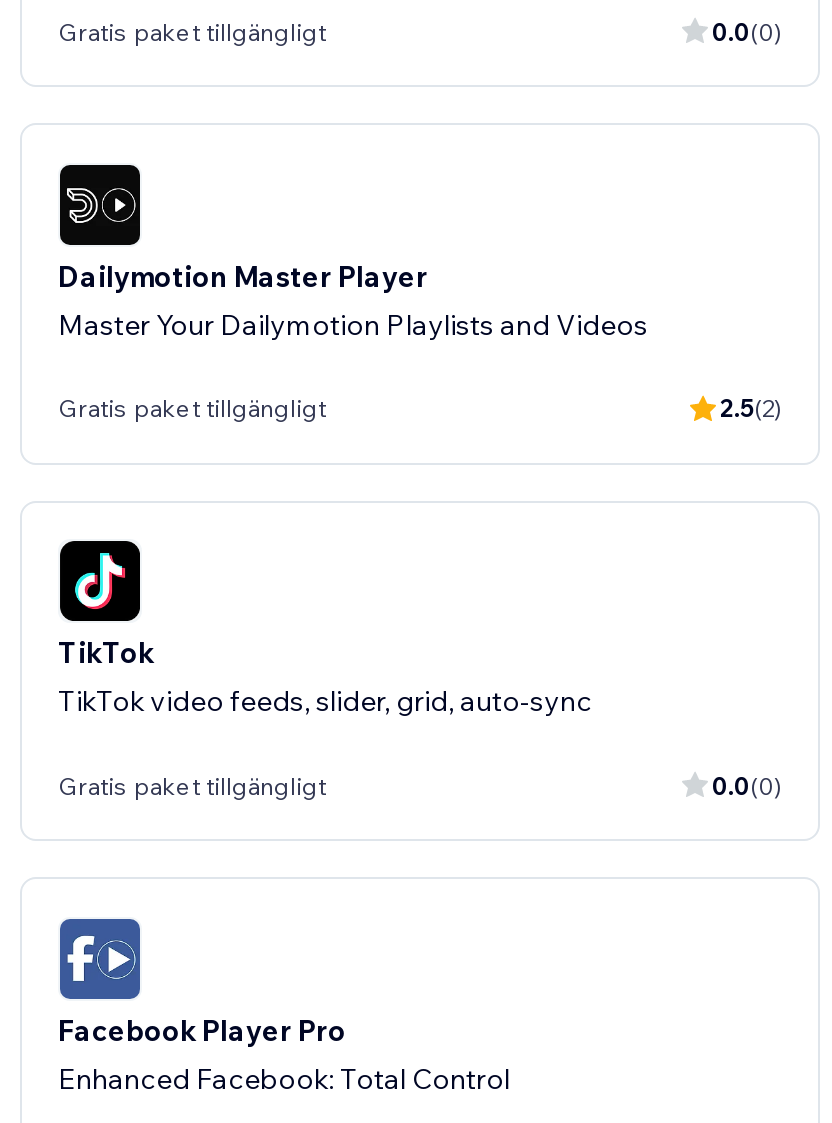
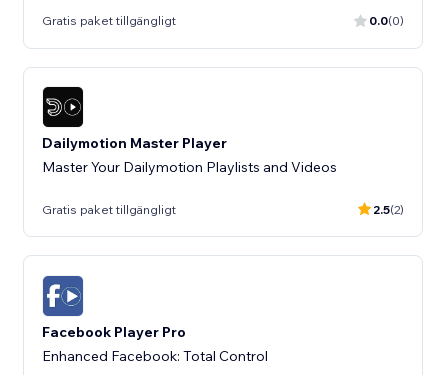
[58,540,782,800] [image] | TikTok | TikTok video feeds, slider, grid, auto-sync | Gratis paket tillgängligt | 0.0(0) -> none

